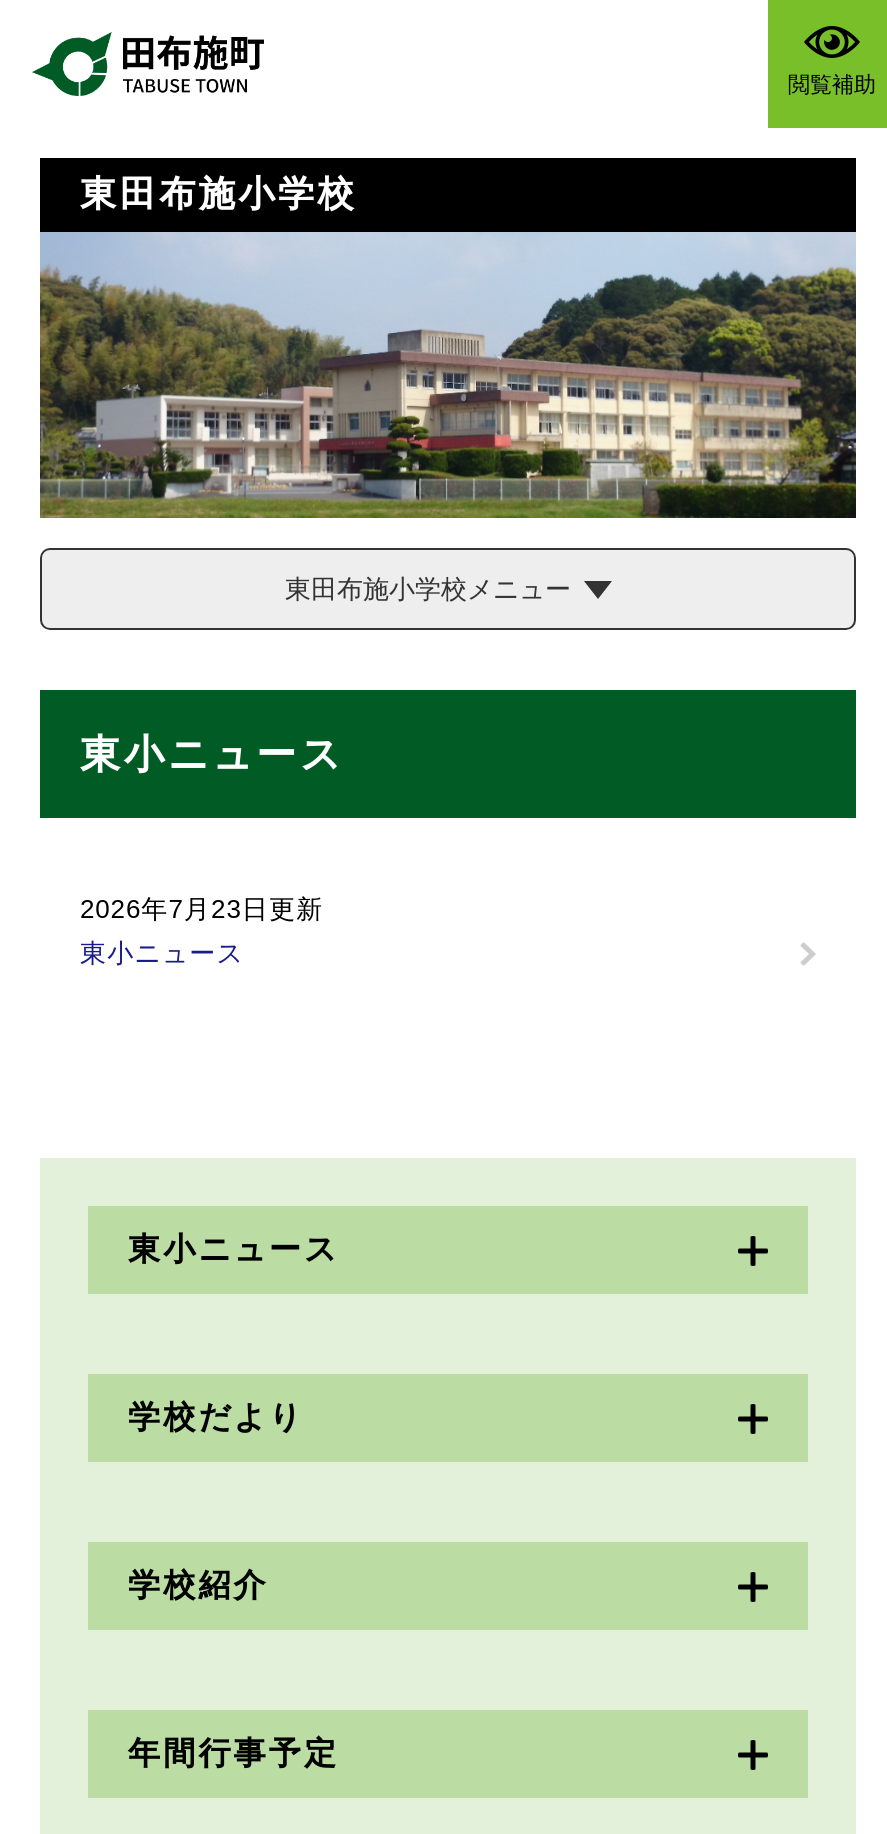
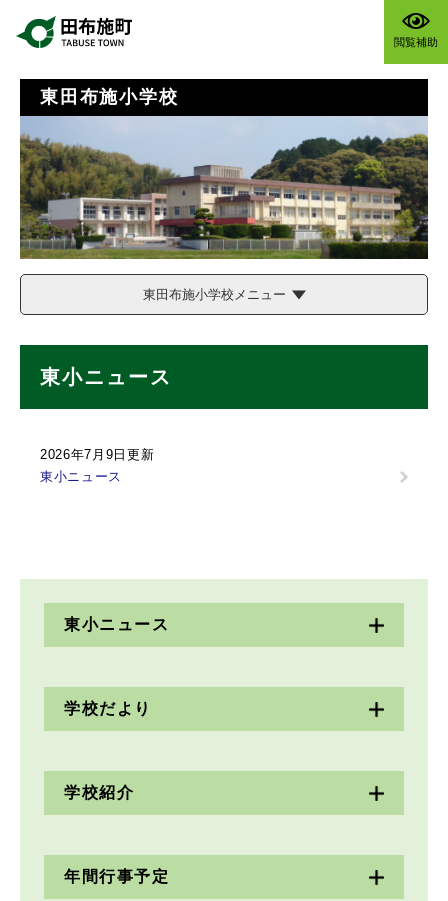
[80,894,324,924] 2026年7月23日更新 -> [40,447,154,462] 2026年7月9日更新

